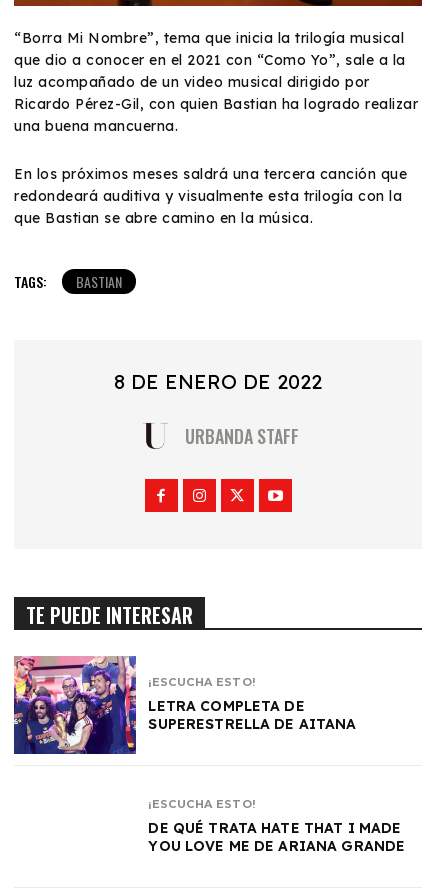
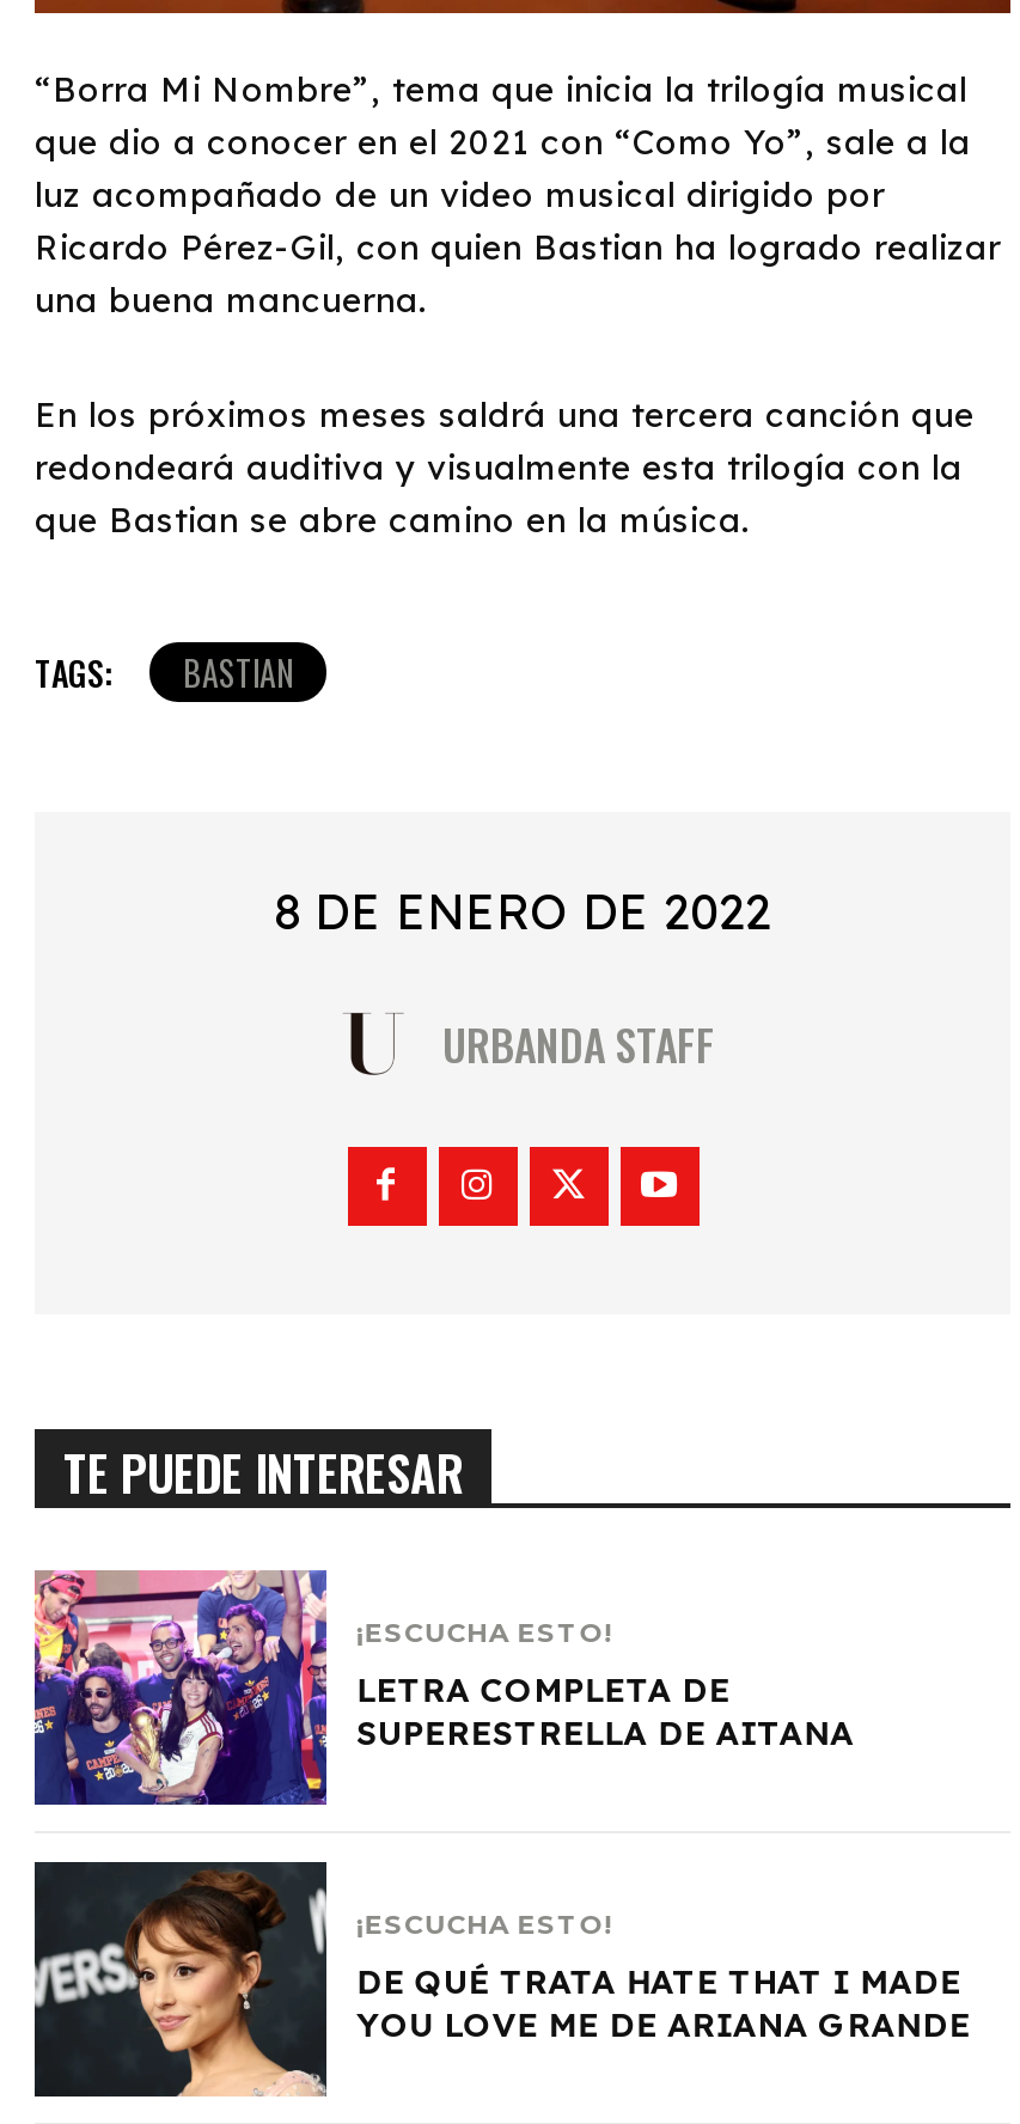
none -> [32,1859,329,2100] [image]

